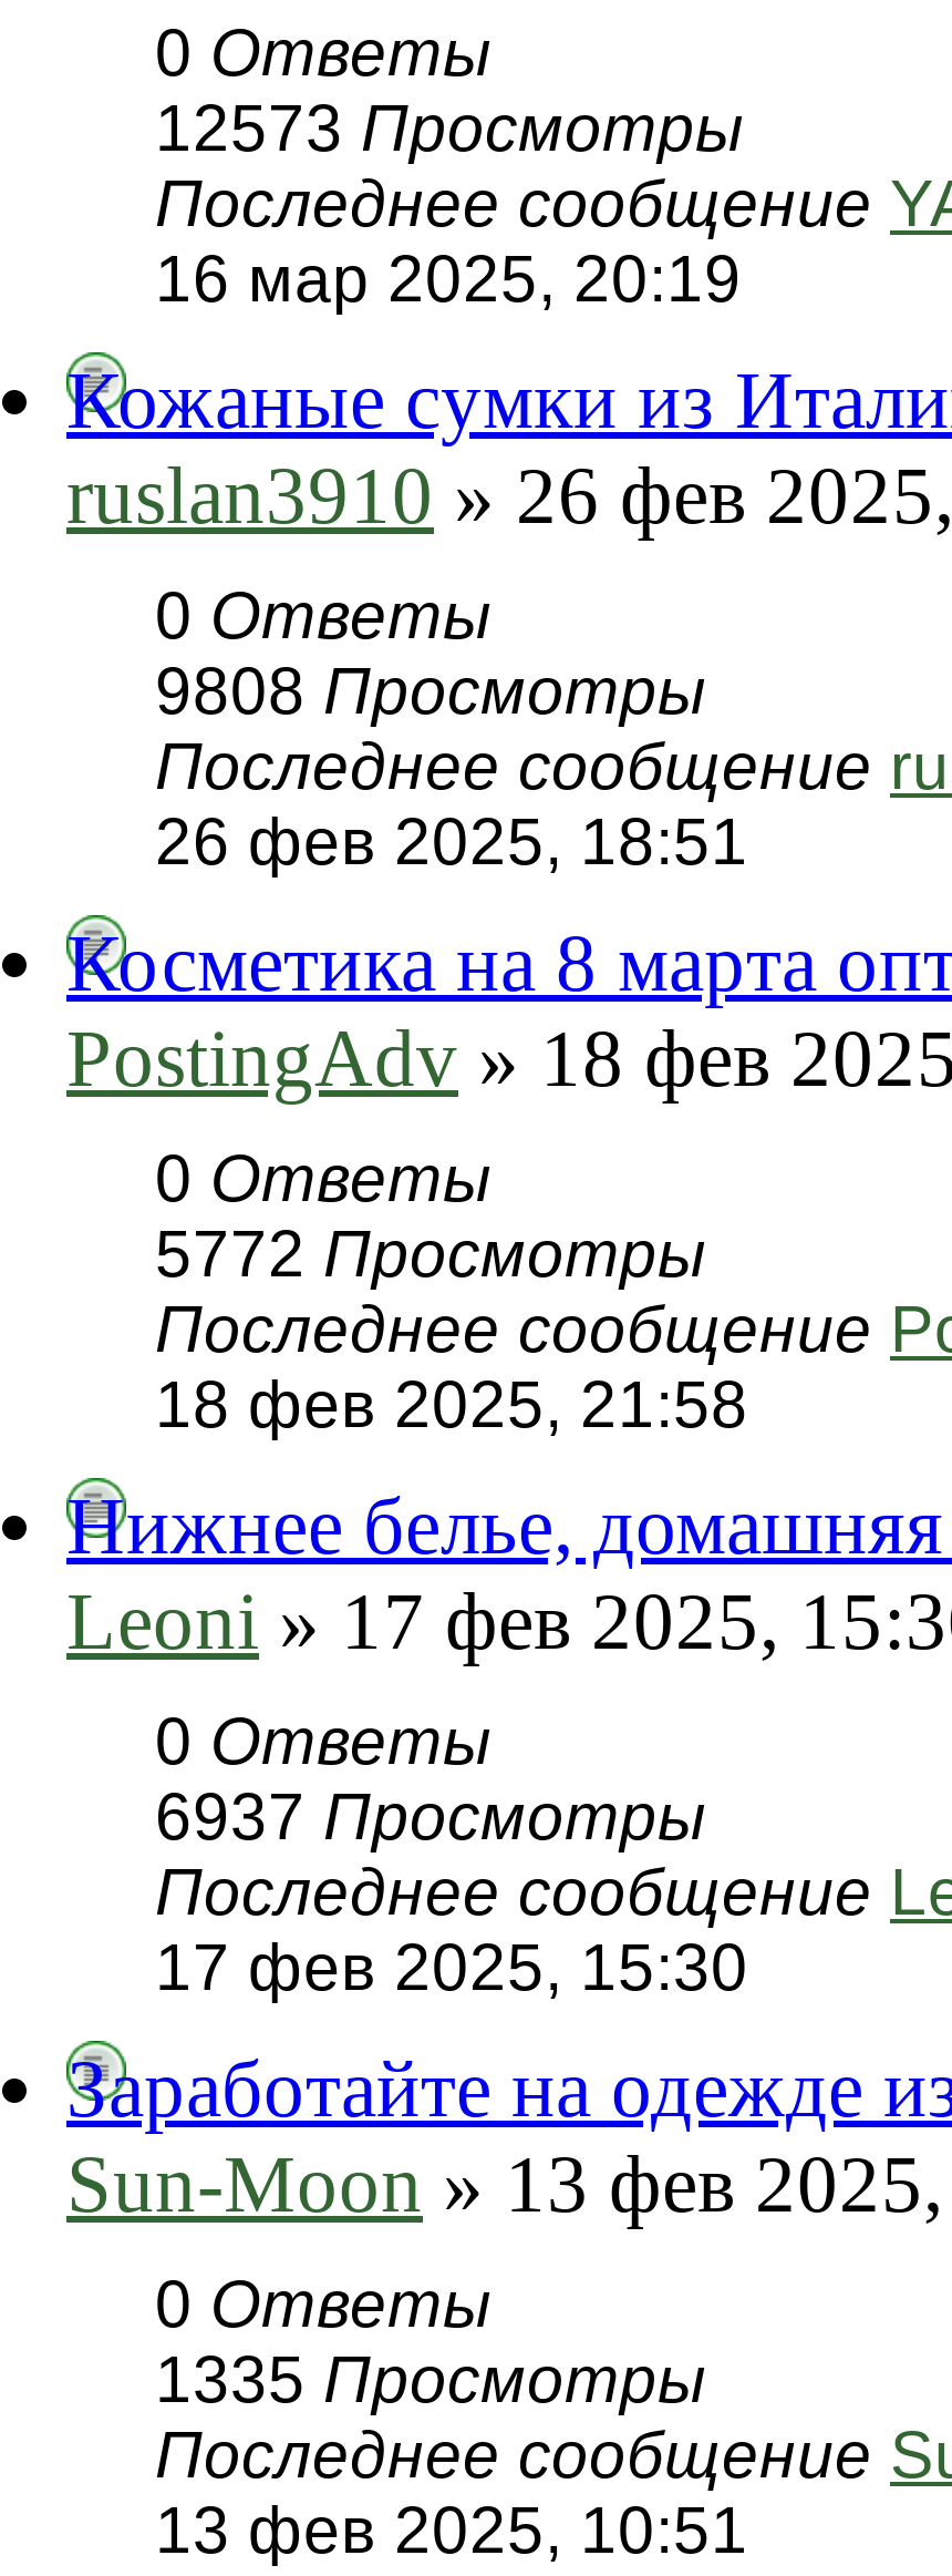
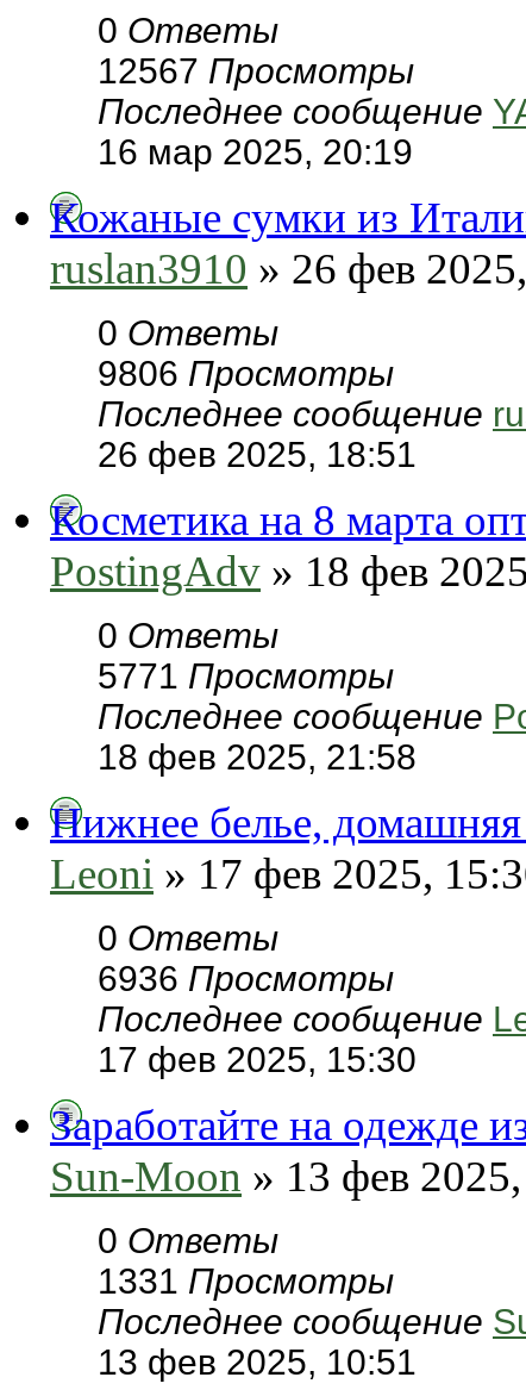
[155,91,744,164] 12573 Просмотры -> [98,51,414,91] 12567 Просмотры
[155,654,706,727] 9808 Просмотры -> [98,354,394,393] 9806 Просмотры
[155,1217,706,1290] 5772 Просмотры -> [98,656,394,696] 5771 Просмотры
[155,1779,706,1853] 6937 Просмотры -> [98,959,394,998] 6936 Просмотры
[155,2342,706,2415] 1335 Просмотры -> [98,1261,394,1301] 1331 Просмотры

